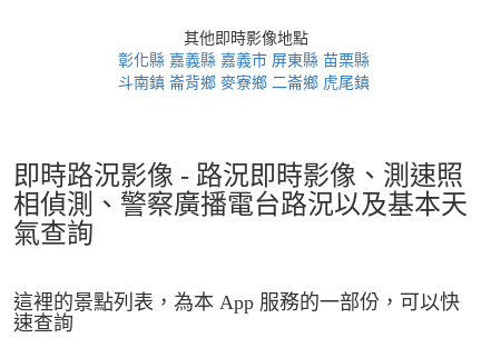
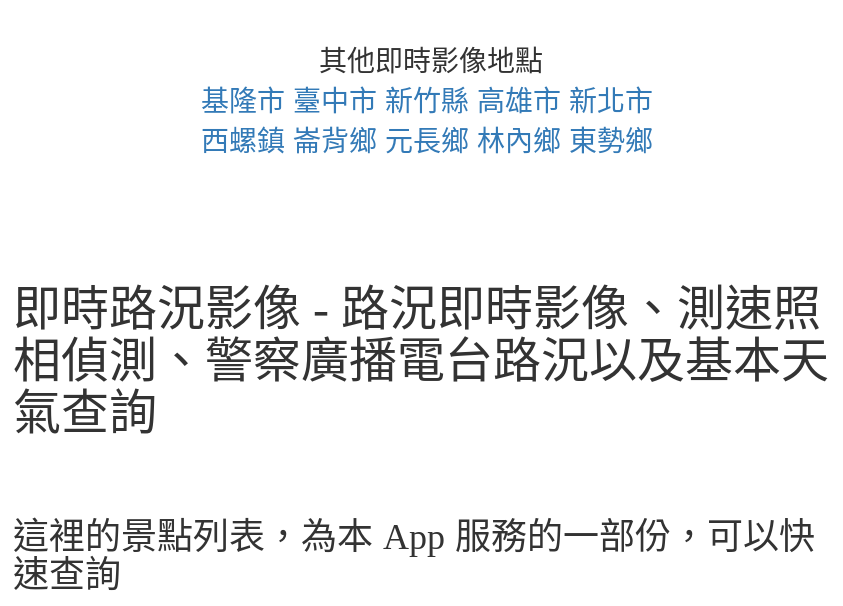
[118,52,370,91] 彰化縣 嘉義縣 嘉義市 屏東縣 苗栗縣 | 斗南鎮 崙背鄉 麥寮鄉 二崙鄉 虎尾鎮 -> [201,87,653,157] 基隆市 臺中市 新竹縣 高雄市 新北市 | 西螺鎮 崙背鄉 元長鄉 林內鄉 東勢鄉

